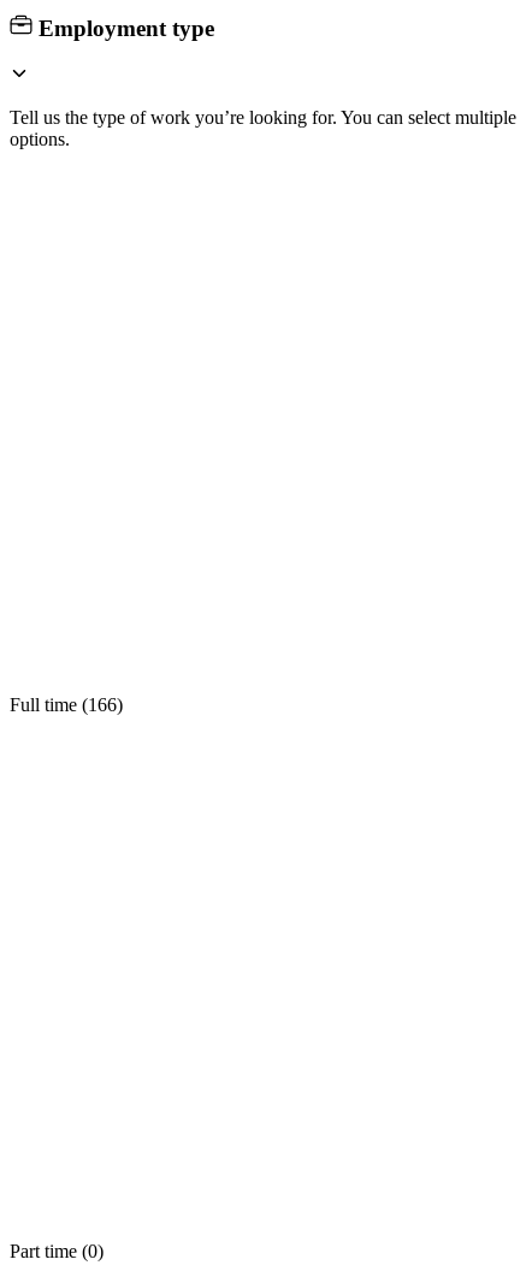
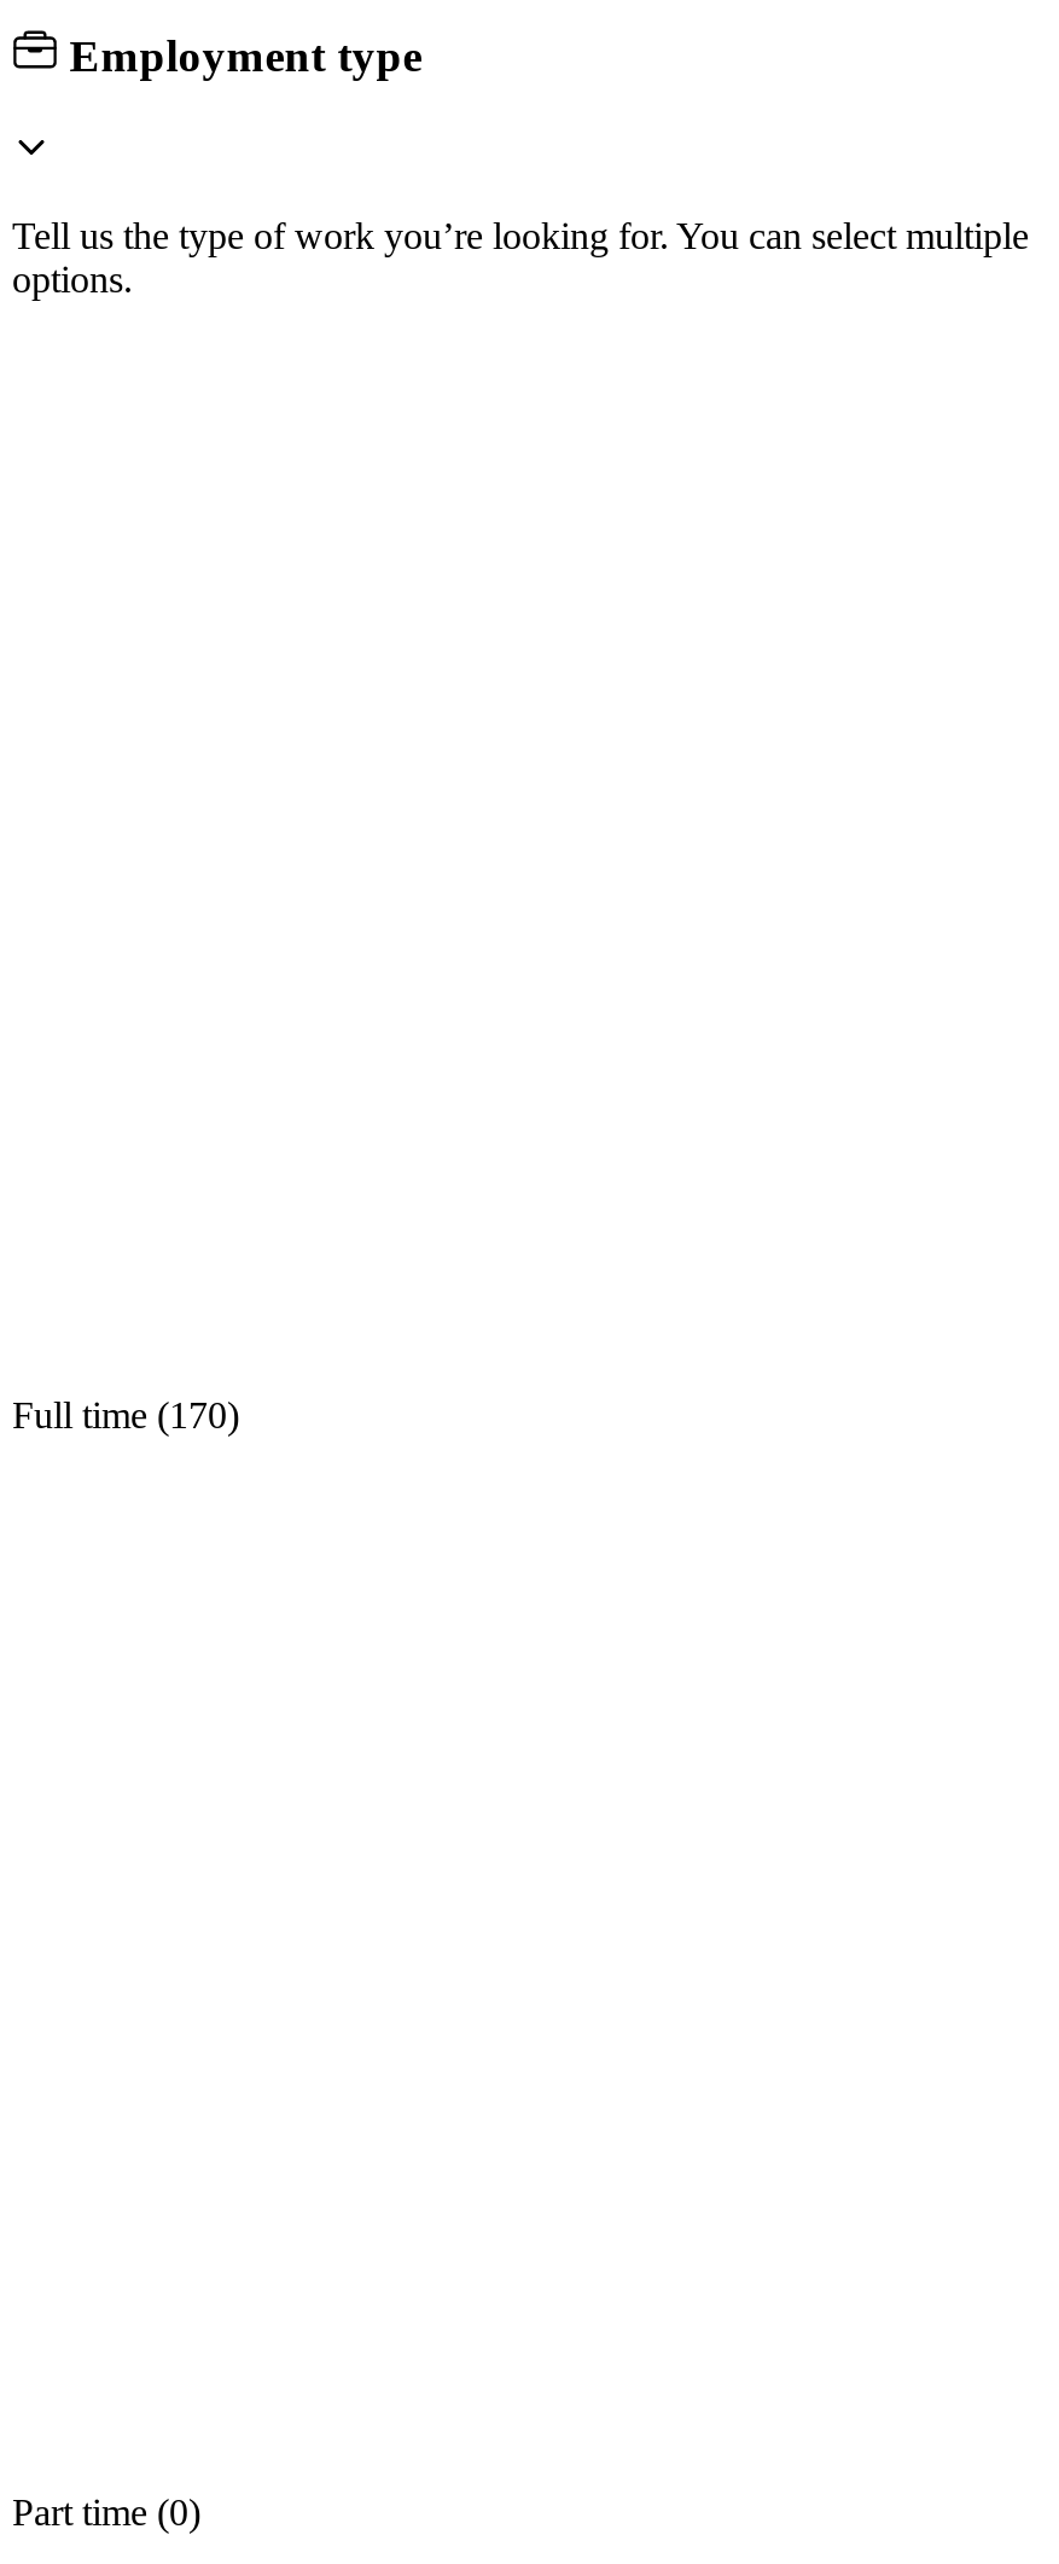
[10,695,123,715] Full time (166) -> [12,1395,239,1436] Full time (170)

